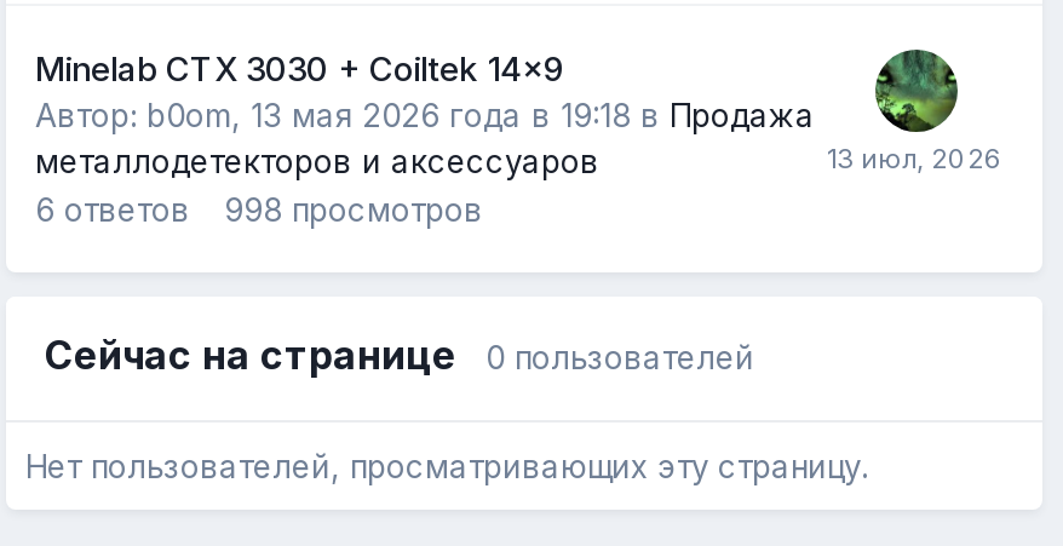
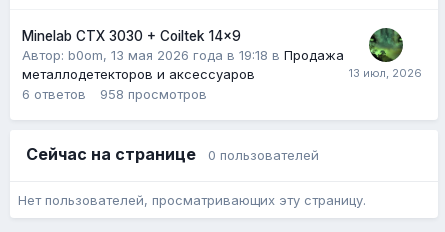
[35,191,483,230] 6 ответов 998 просмотров -> [22,86,207,102] 6 ответов 958 просмотров

